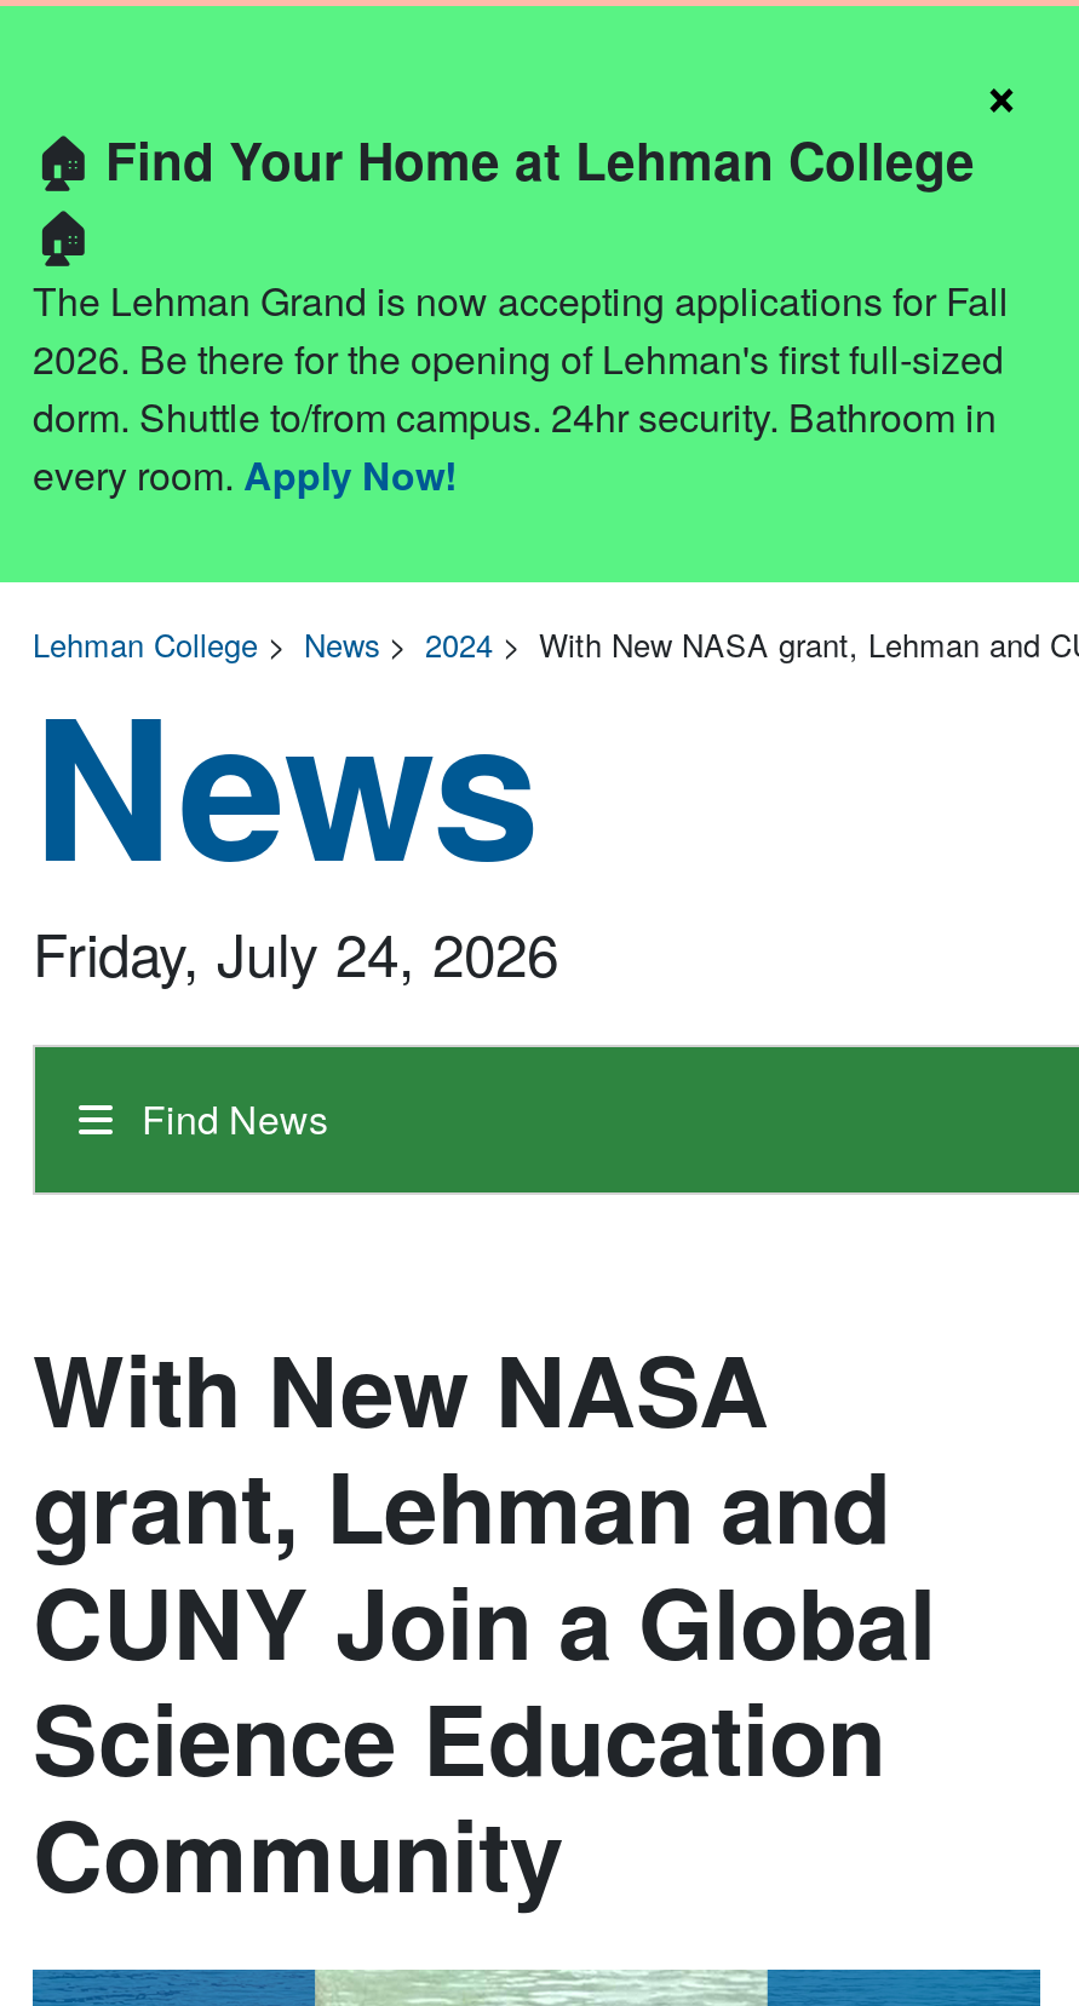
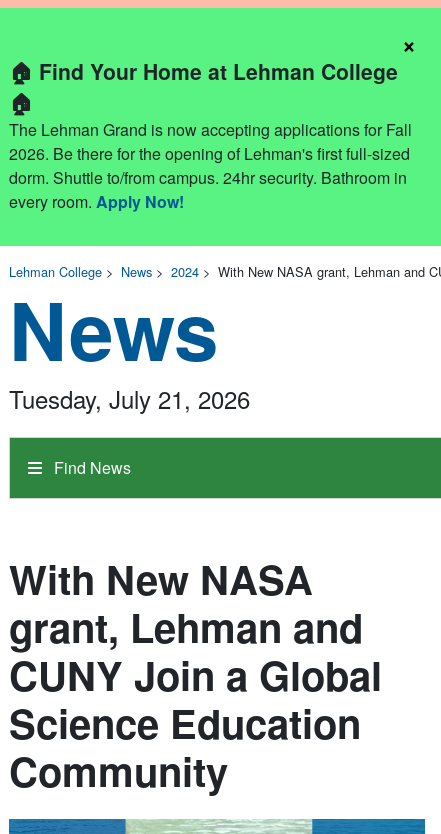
[33,909,558,994] Friday, July 24, 2026 -> [9,381,250,416] Tuesday, July 21, 2026

